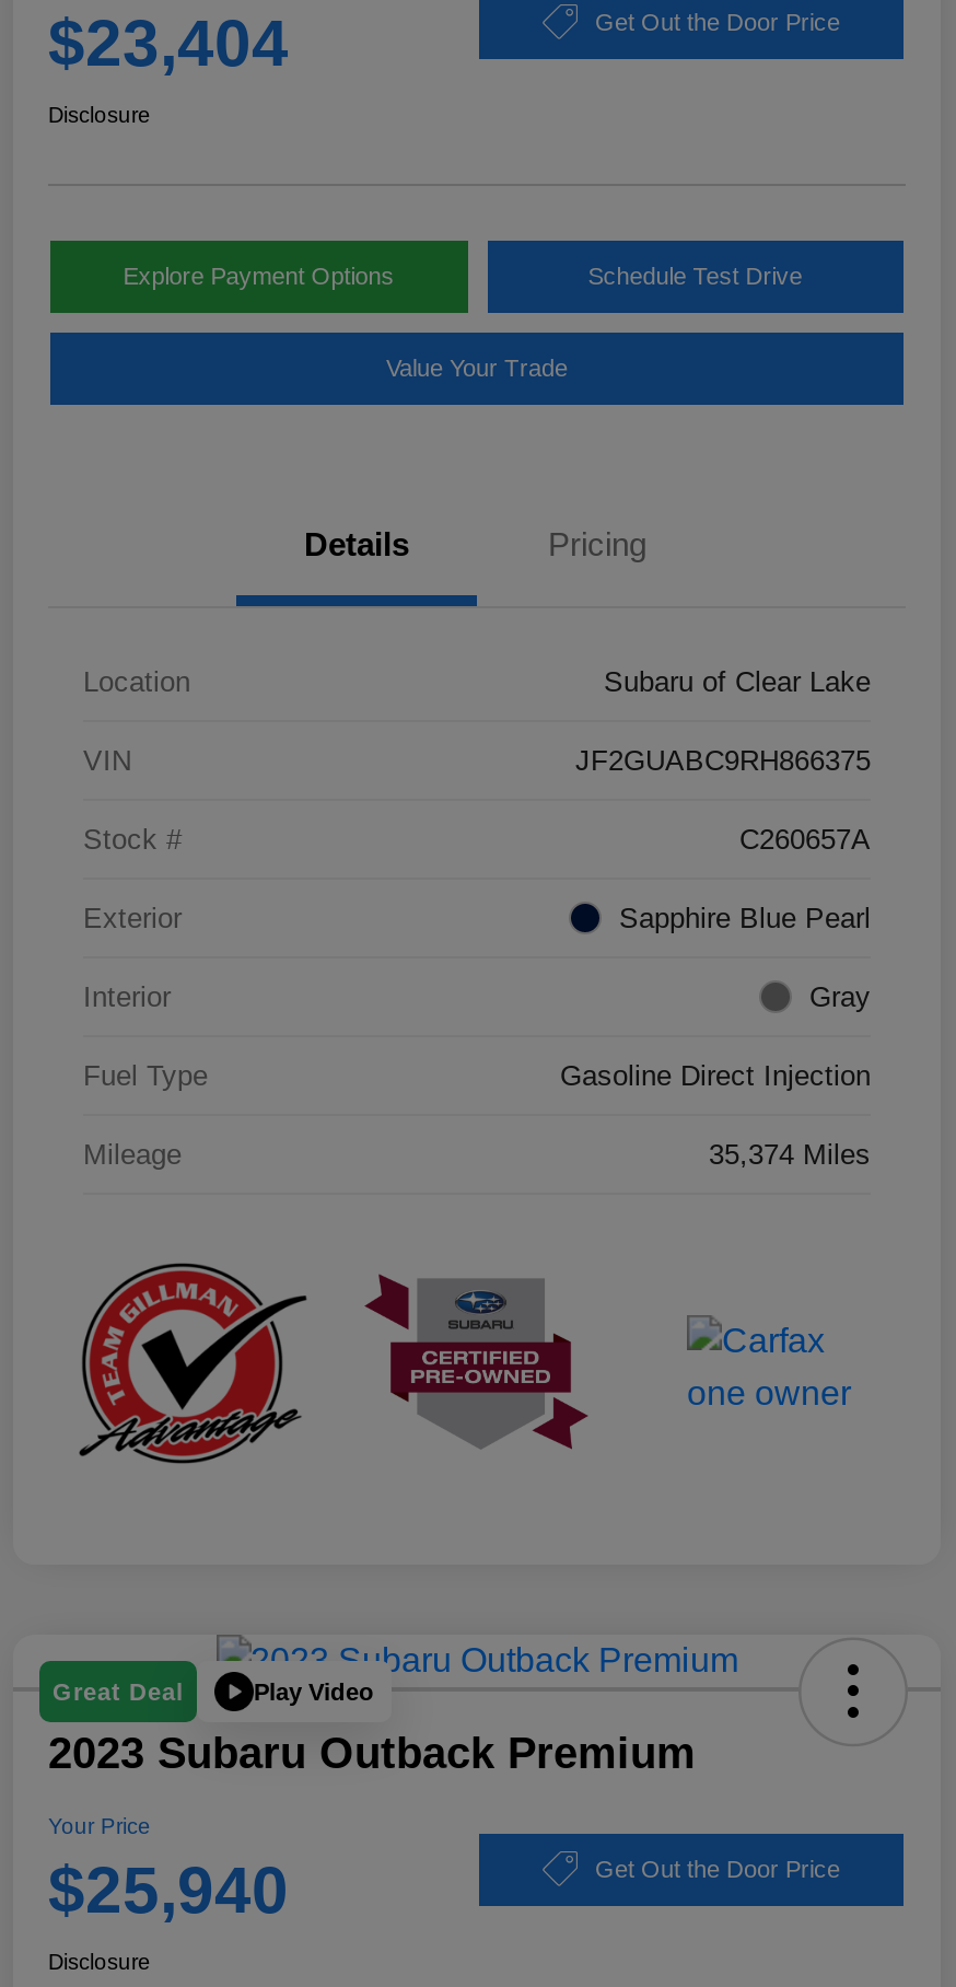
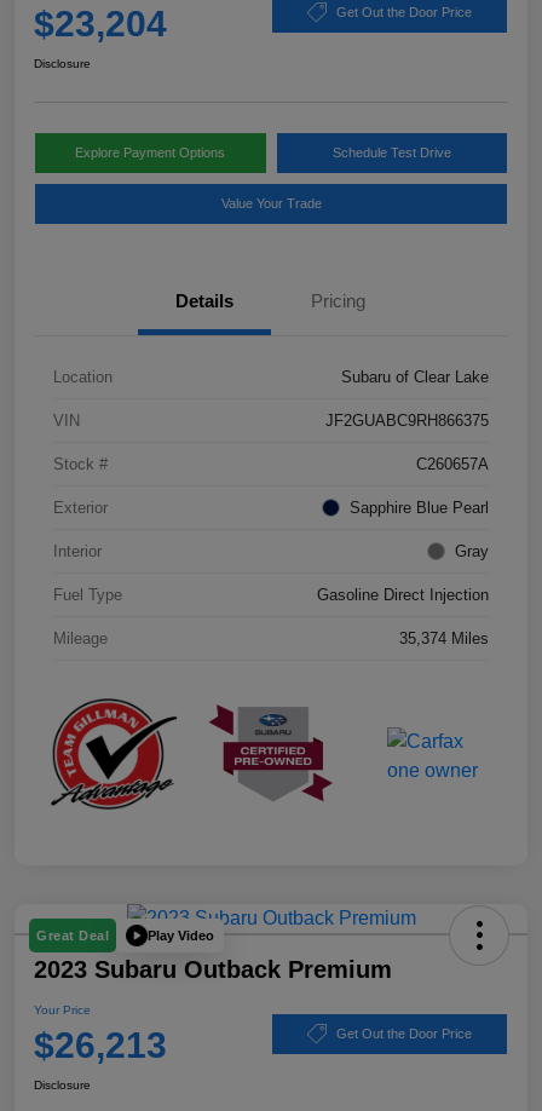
[48,7,289,79] $23,404 -> [34,4,167,44] $23,204
[48,1854,289,1926] $25,940 -> [34,1025,167,1065] $26,213

